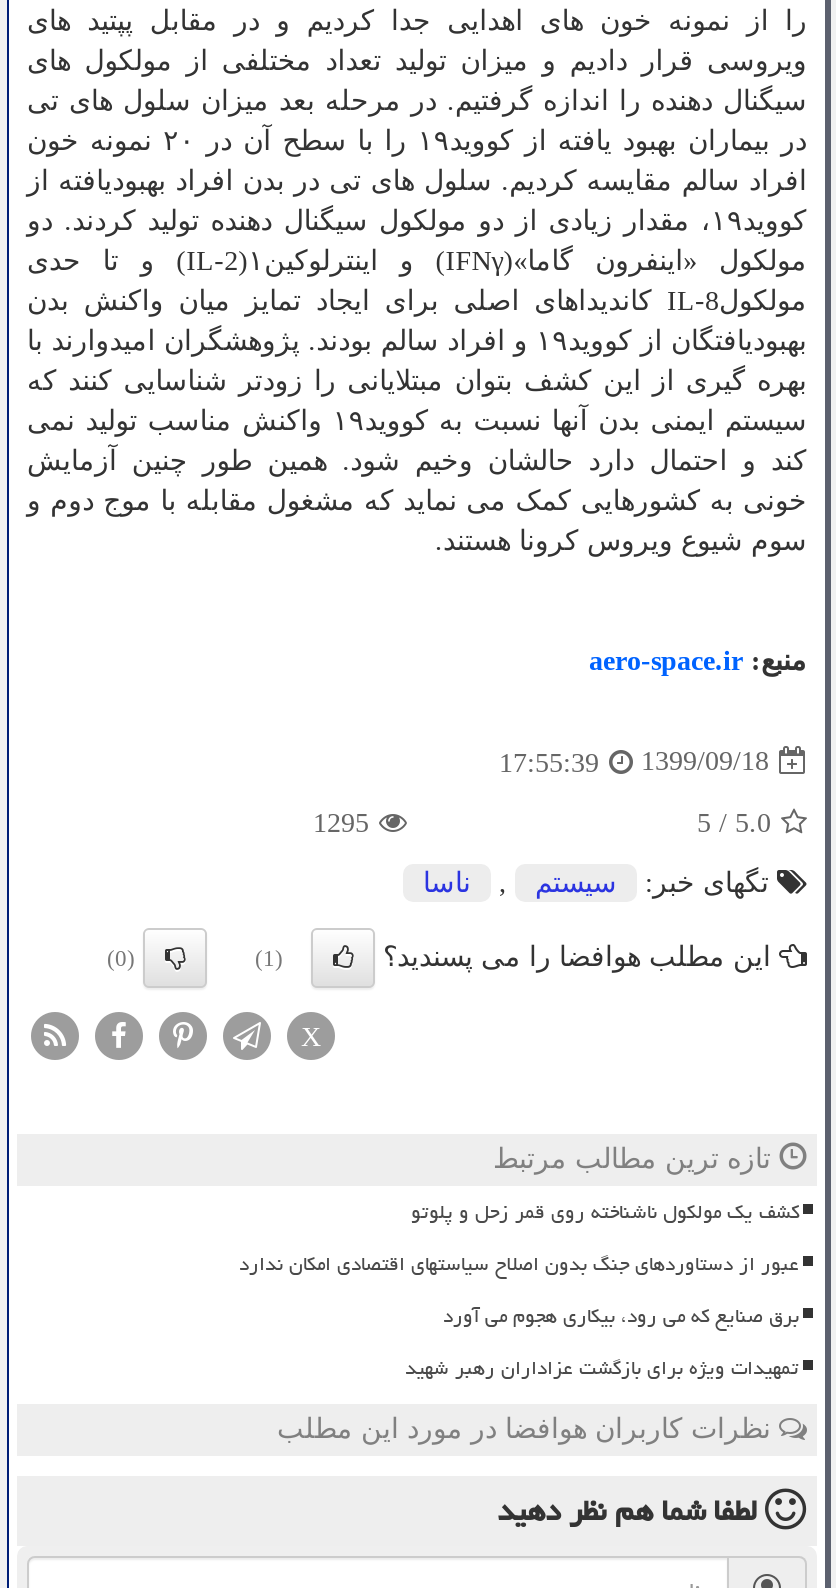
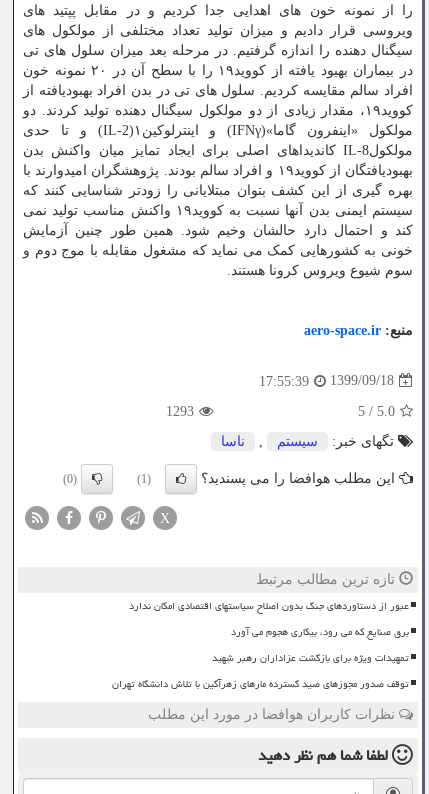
[313,808,369,838] 1295 -> [166,404,194,419] 1293
[411,1192,799,1232] کشف یک مولکول ناشناخته روی قمر زحل و پلوتو -> none
moved [239,1244,799,1388] -> [129,596,409,668]: عبور از دستاوردهای جنگ بدون اصلاح سیاستهای اقتصادی امکان ندارد | برق صنایع که می رود، بیکاری هجوم می آورد | تمهیدات ویژه برای بازگشت عزاداران رهبر شهید
none -> [112,674,409,694] توقف صدور مجوزهای صید گسترده مارهای زهرآگین با تلاش دانشگاه تهران

